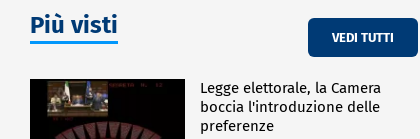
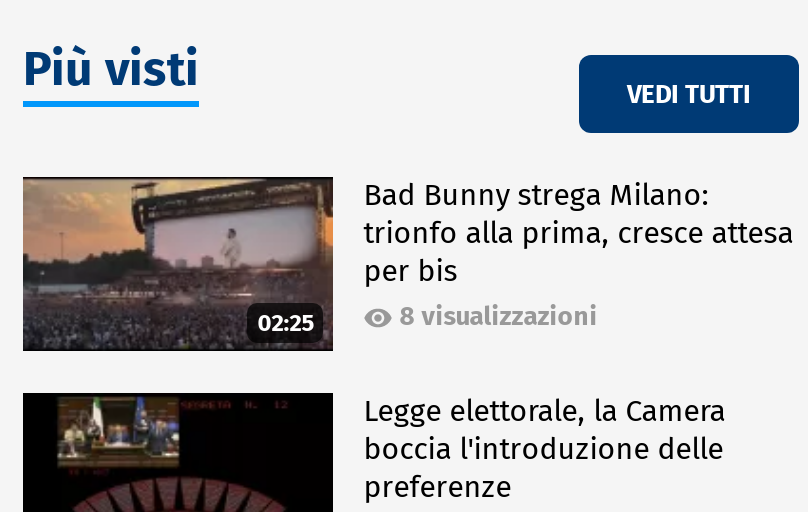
none -> [21,177,335,355] [image] | 02:25
none -> [363,178,793,332] Bad Bunny strega Milano: | trionfo alla prima, cresce attesa | per bis | 8 visualizzazioni

